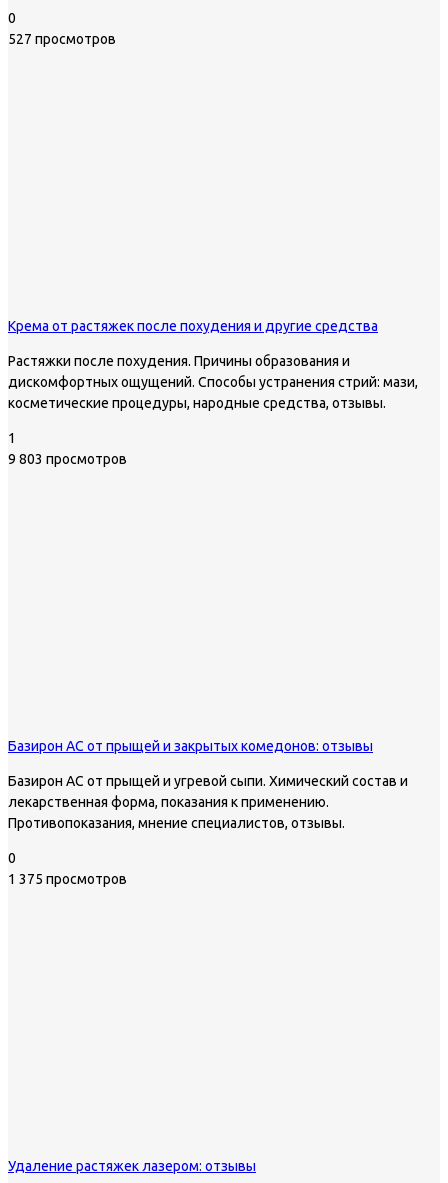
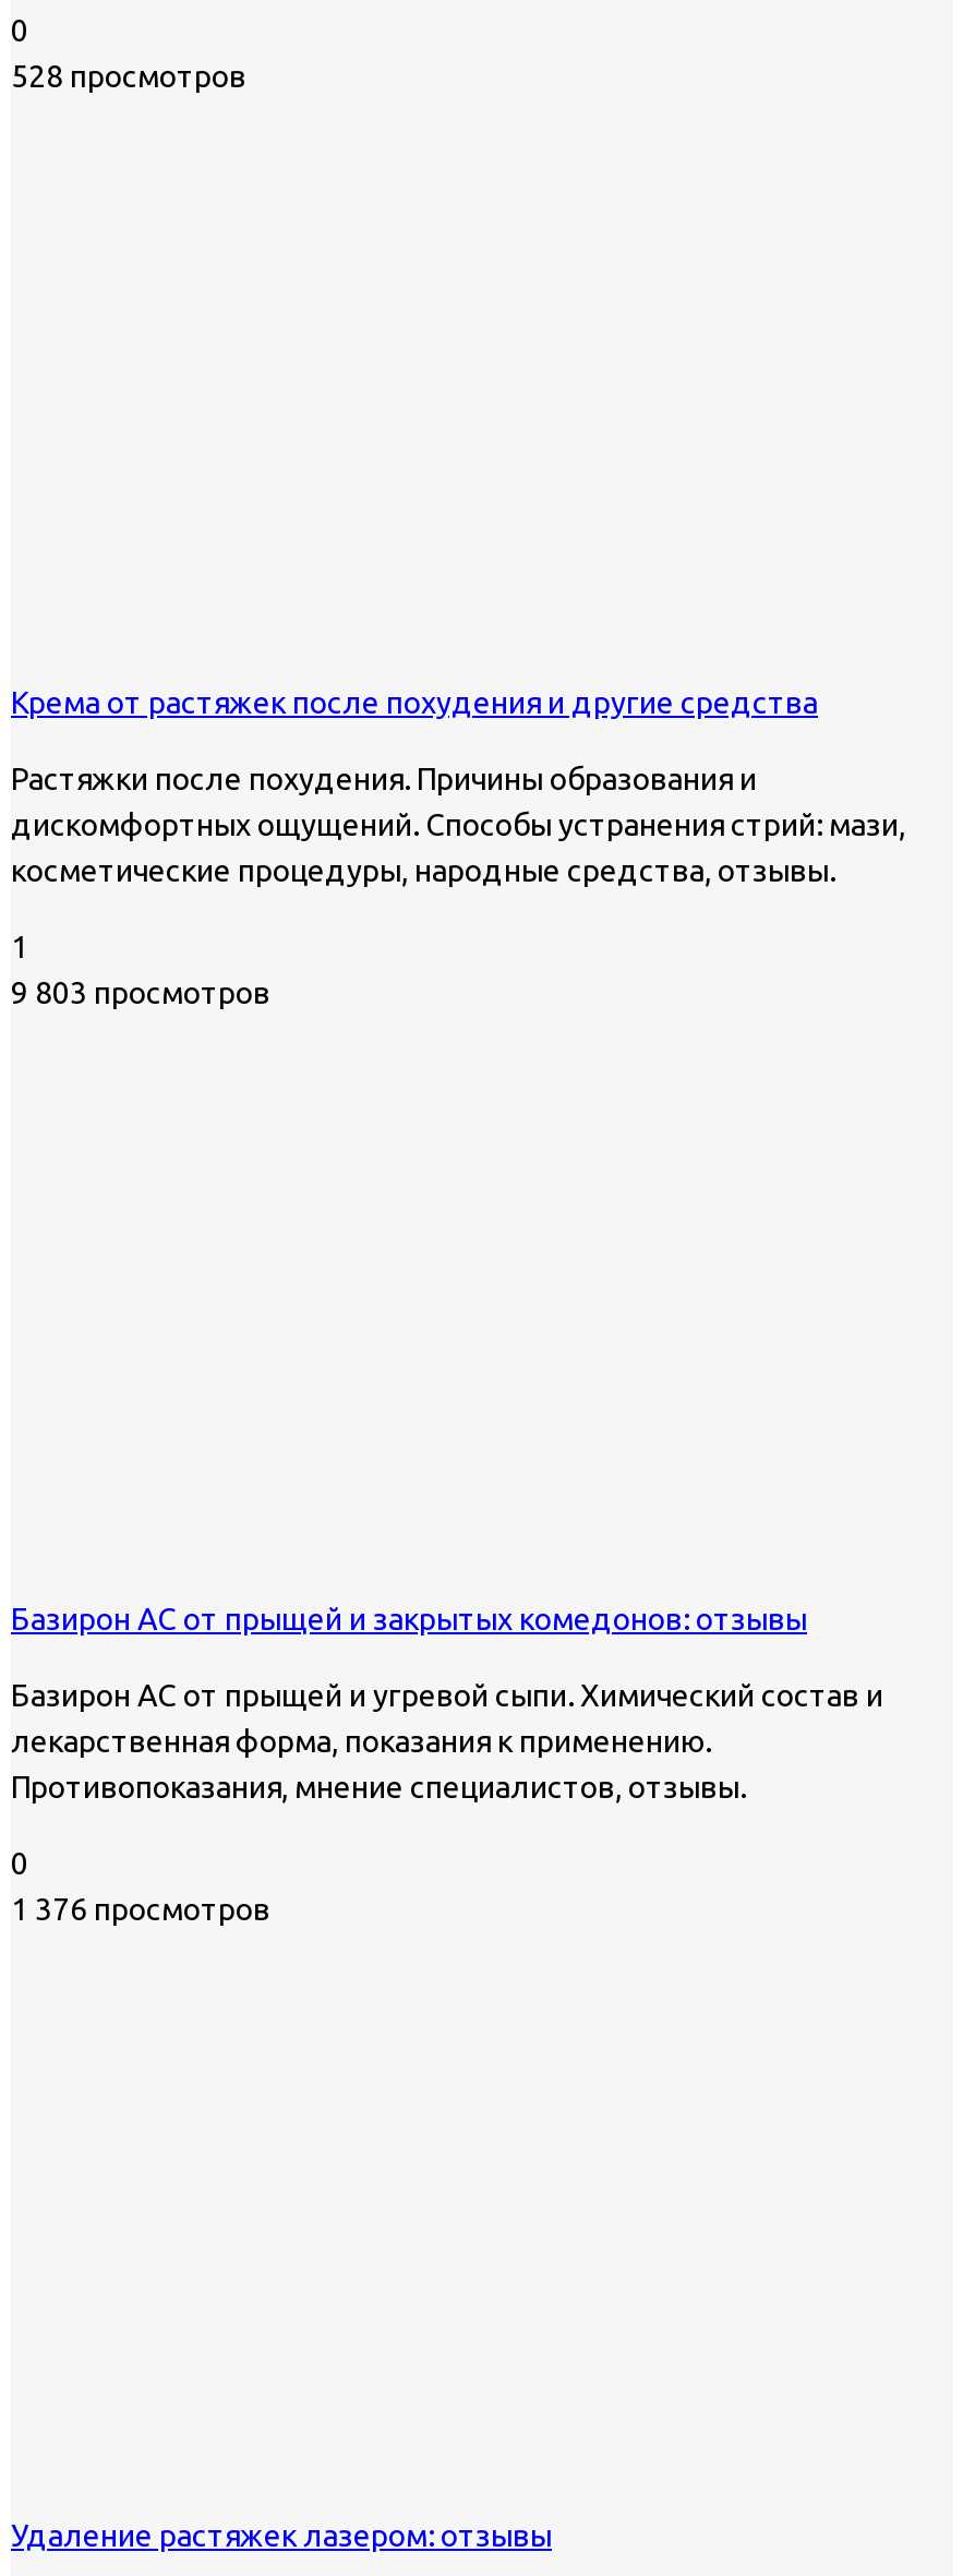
[8,30,116,46] 527 просмотров -> [11,58,246,93] 528 просмотров
[8,870,127,886] 1 375 просмотров -> [11,1891,270,1926] 1 376 просмотров

